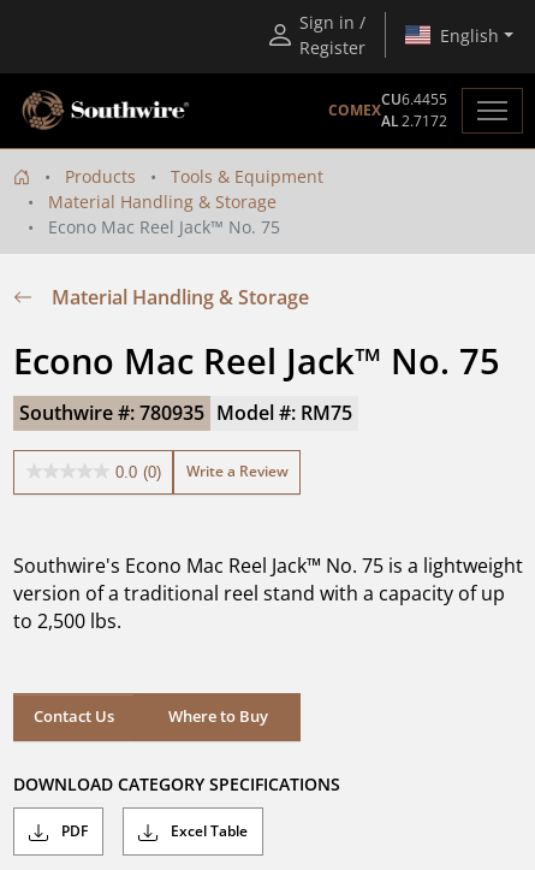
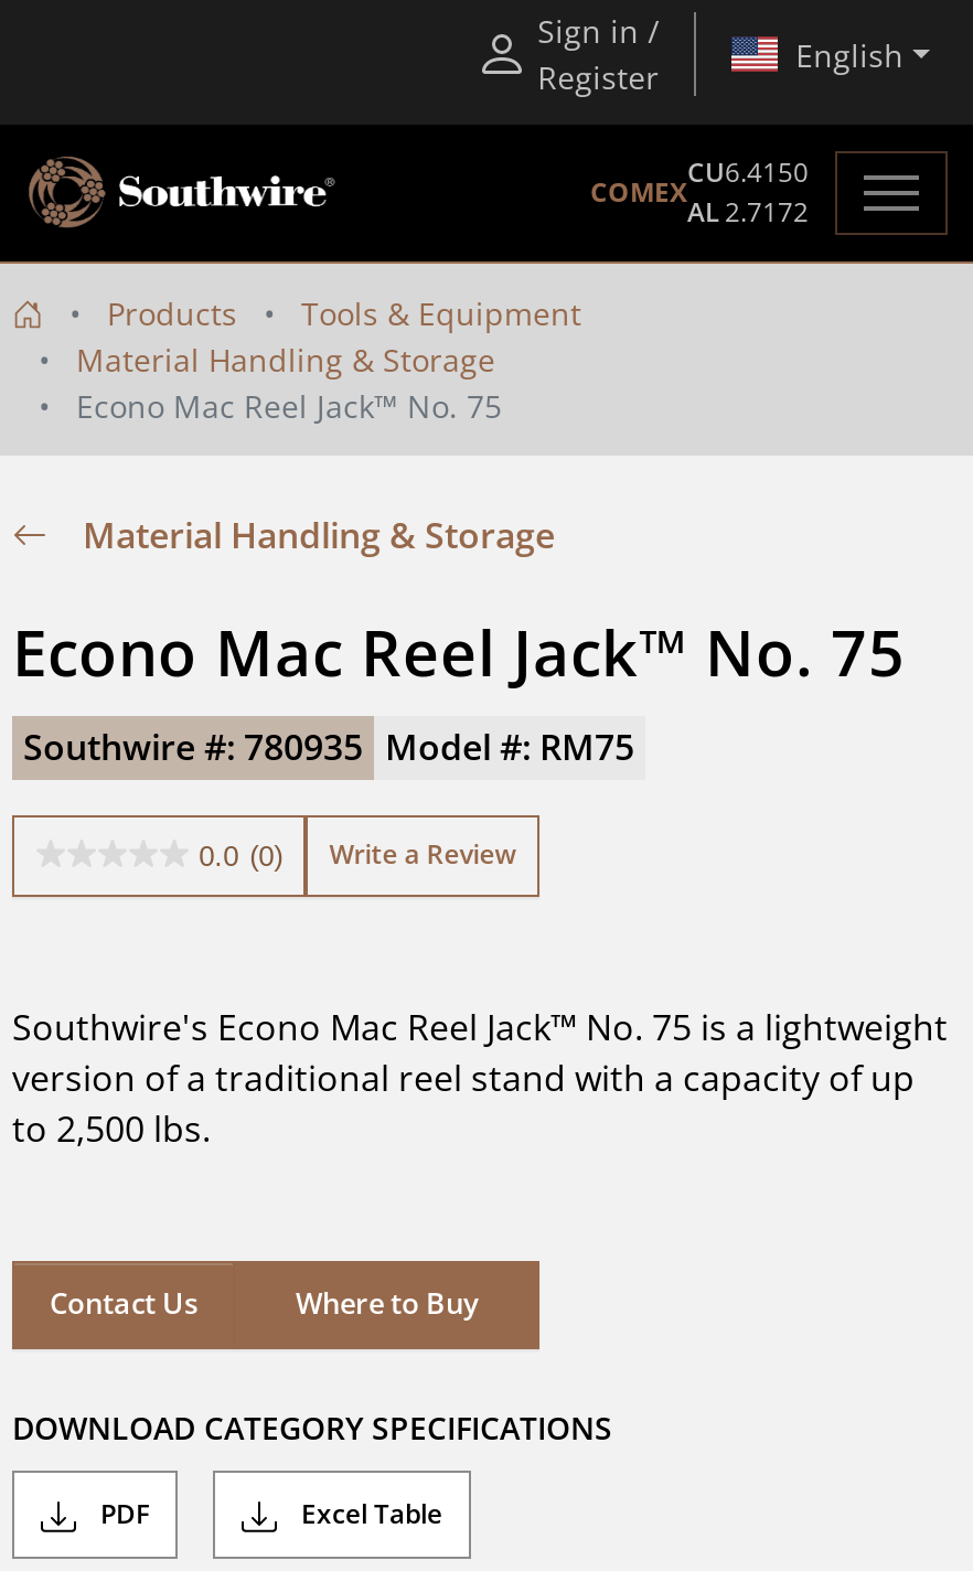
[381,89,447,110] CU6.4455 -> [687,153,809,191] CU6.4150

